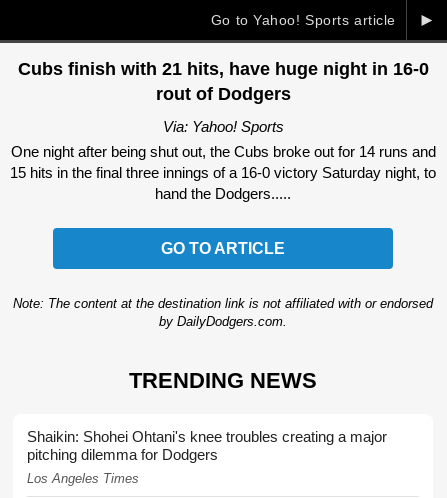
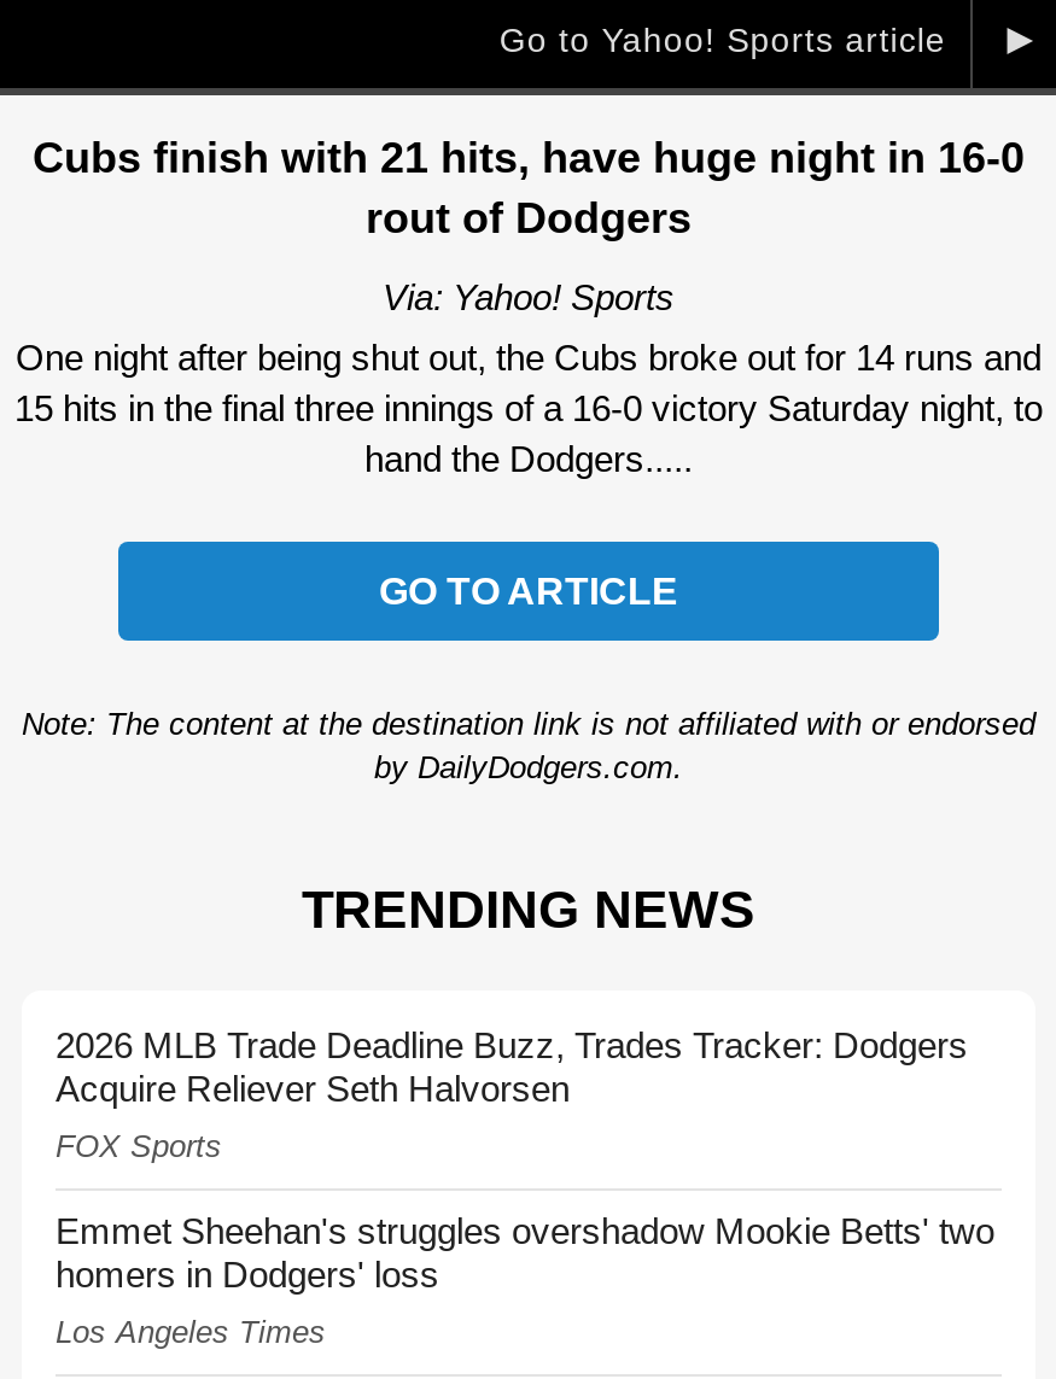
[27,428,387,463] Shaikin: Shohei Ohtani's knee troubles creating a major | pitching dilemma for Dodgers -> [56,1024,994,1294] 2026 MLB Trade Deadline Buzz, Trades Tracker: Dodgers | Acquire Reliever Seth Halvorsen | FOX Sports | Emmet Sheehan's struggles overshadow Mookie Betts' two | homers in Dodgers' loss

